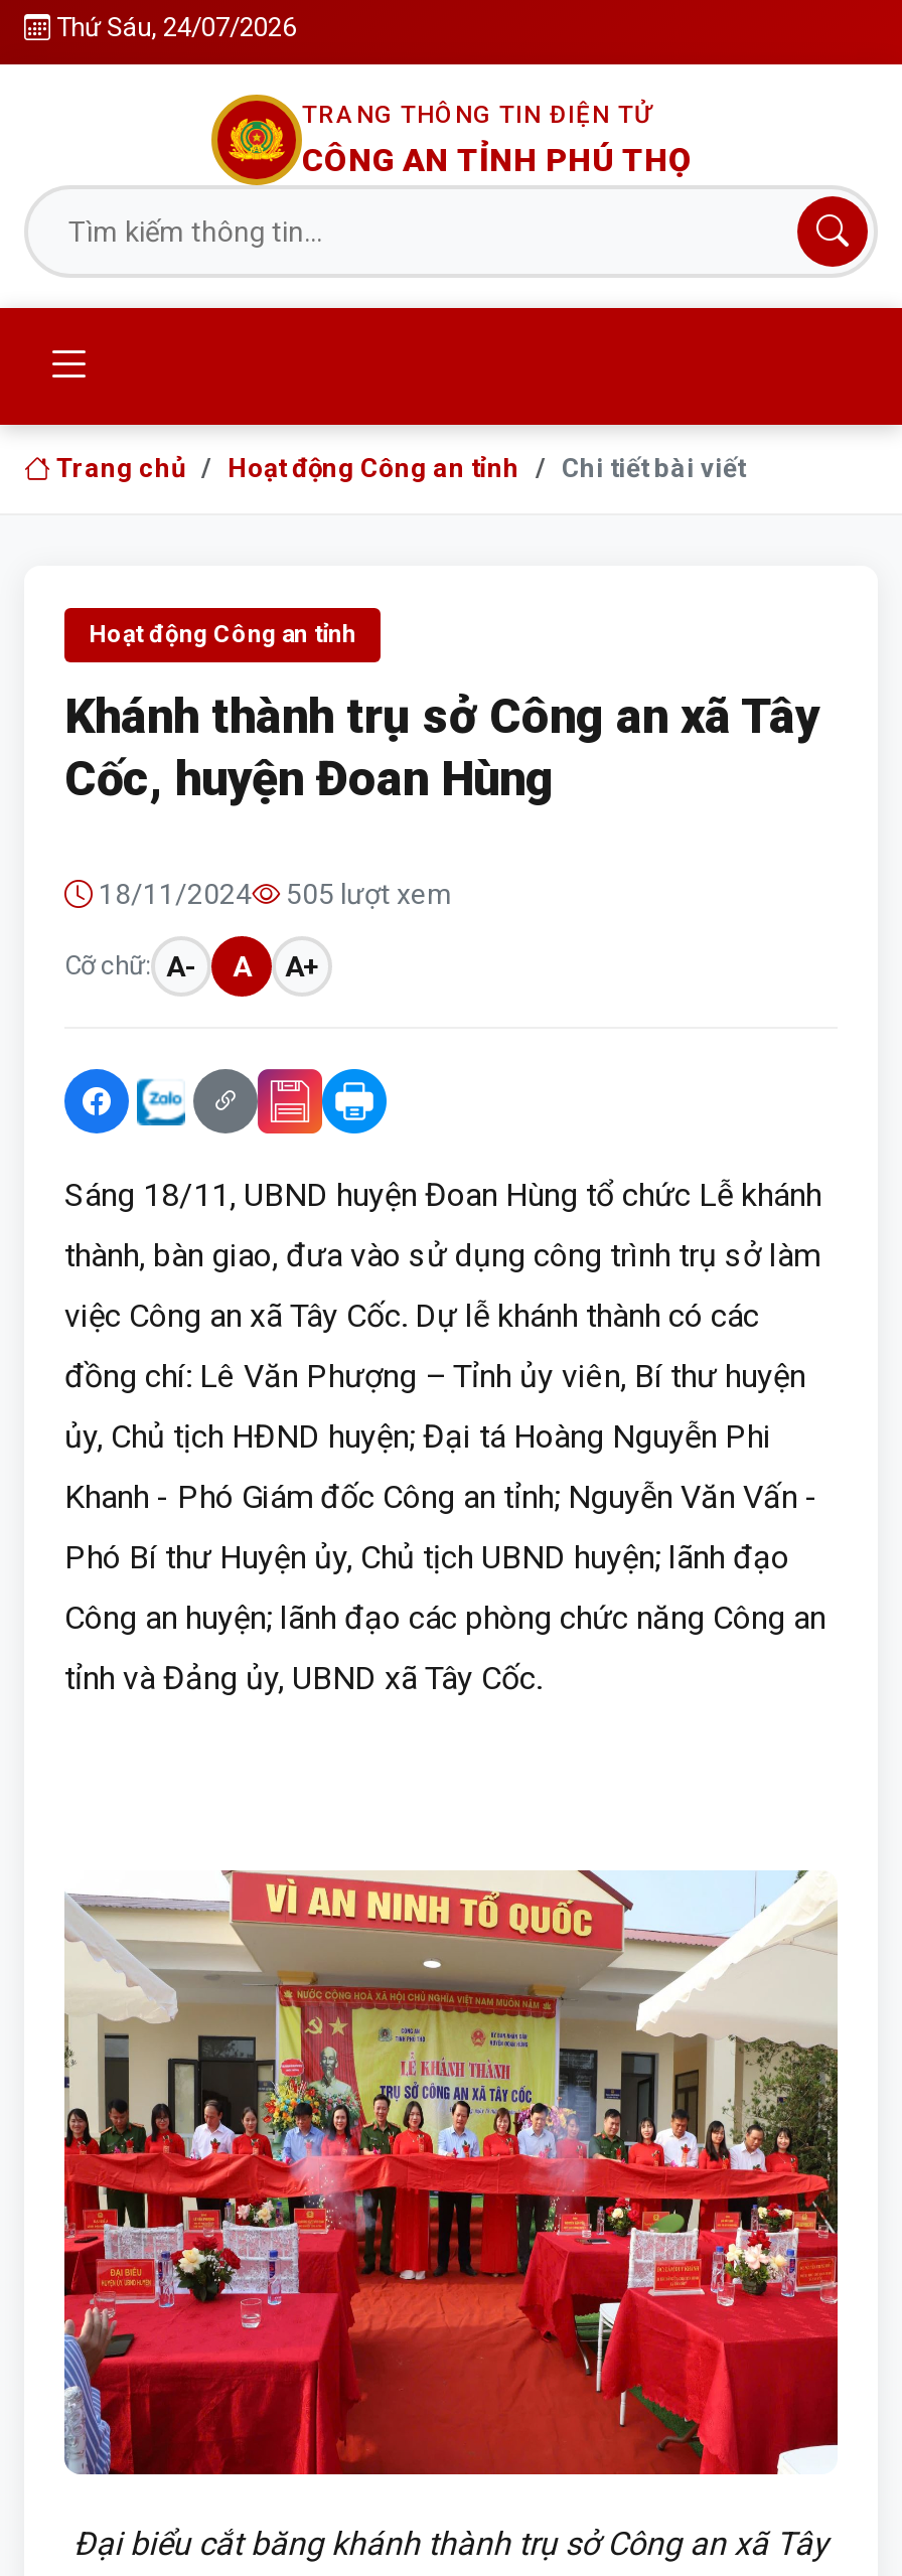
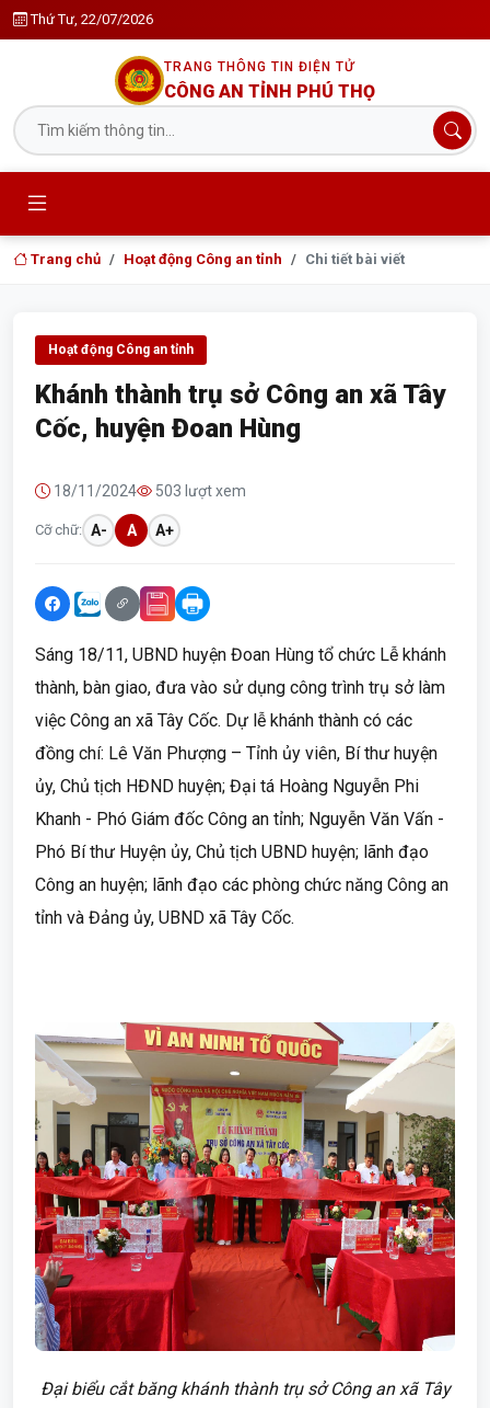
[56,12,296,42] Thứ Sáu, 24/07/2026 -> [31,11,153,27] Thứ Tư, 22/07/2026
[93,878,453,910] 18/11/2024 505 lượt xem -> [50,482,246,500] 18/11/2024 503 lượt xem

